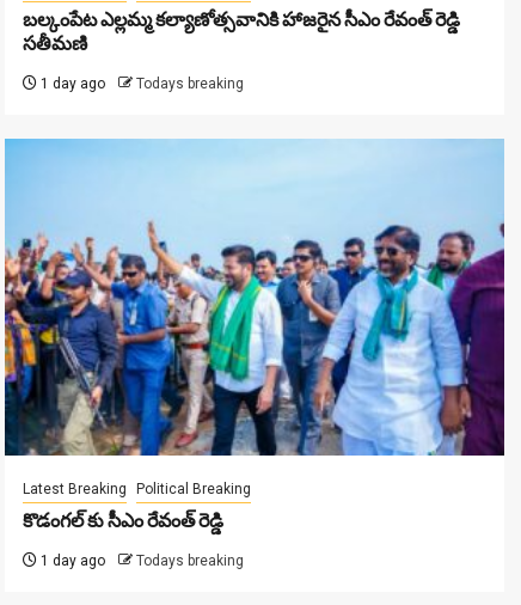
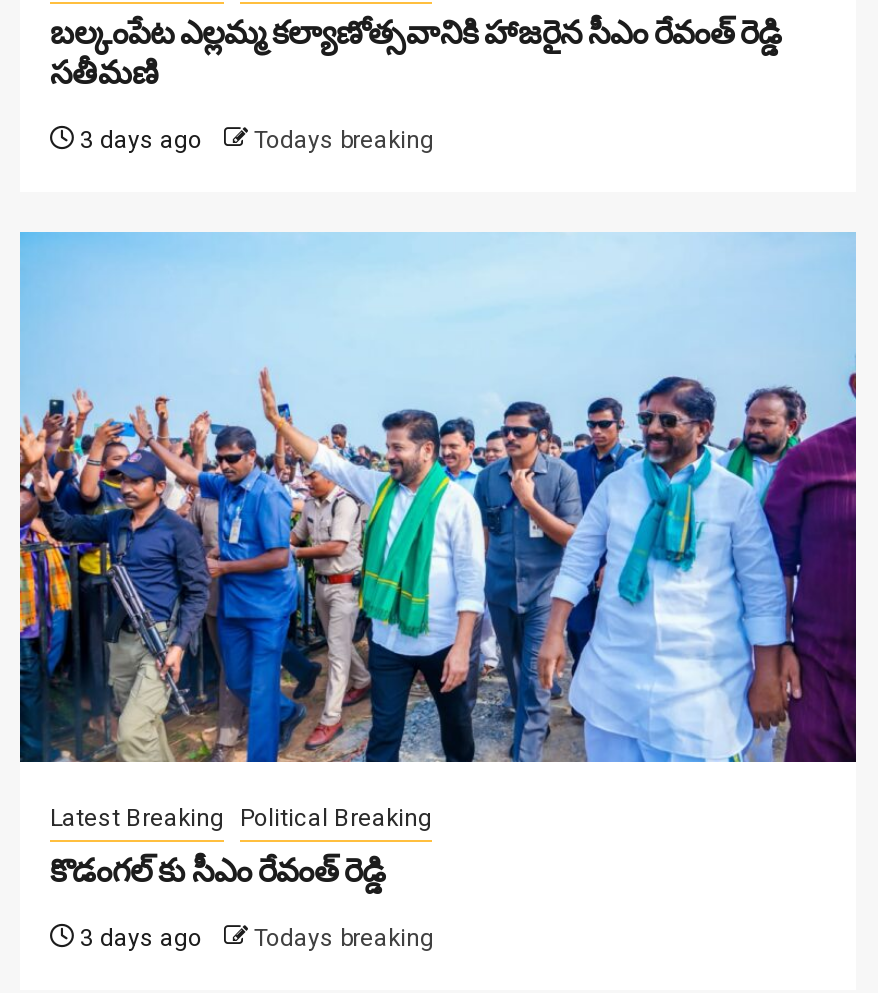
[37,75,244,92] 1 day ago Todays breaking -> [74,126,434,154] 3 days ago Todays breaking
[37,552,244,569] 1 day ago Todays breaking -> [74,924,434,952] 3 days ago Todays breaking

